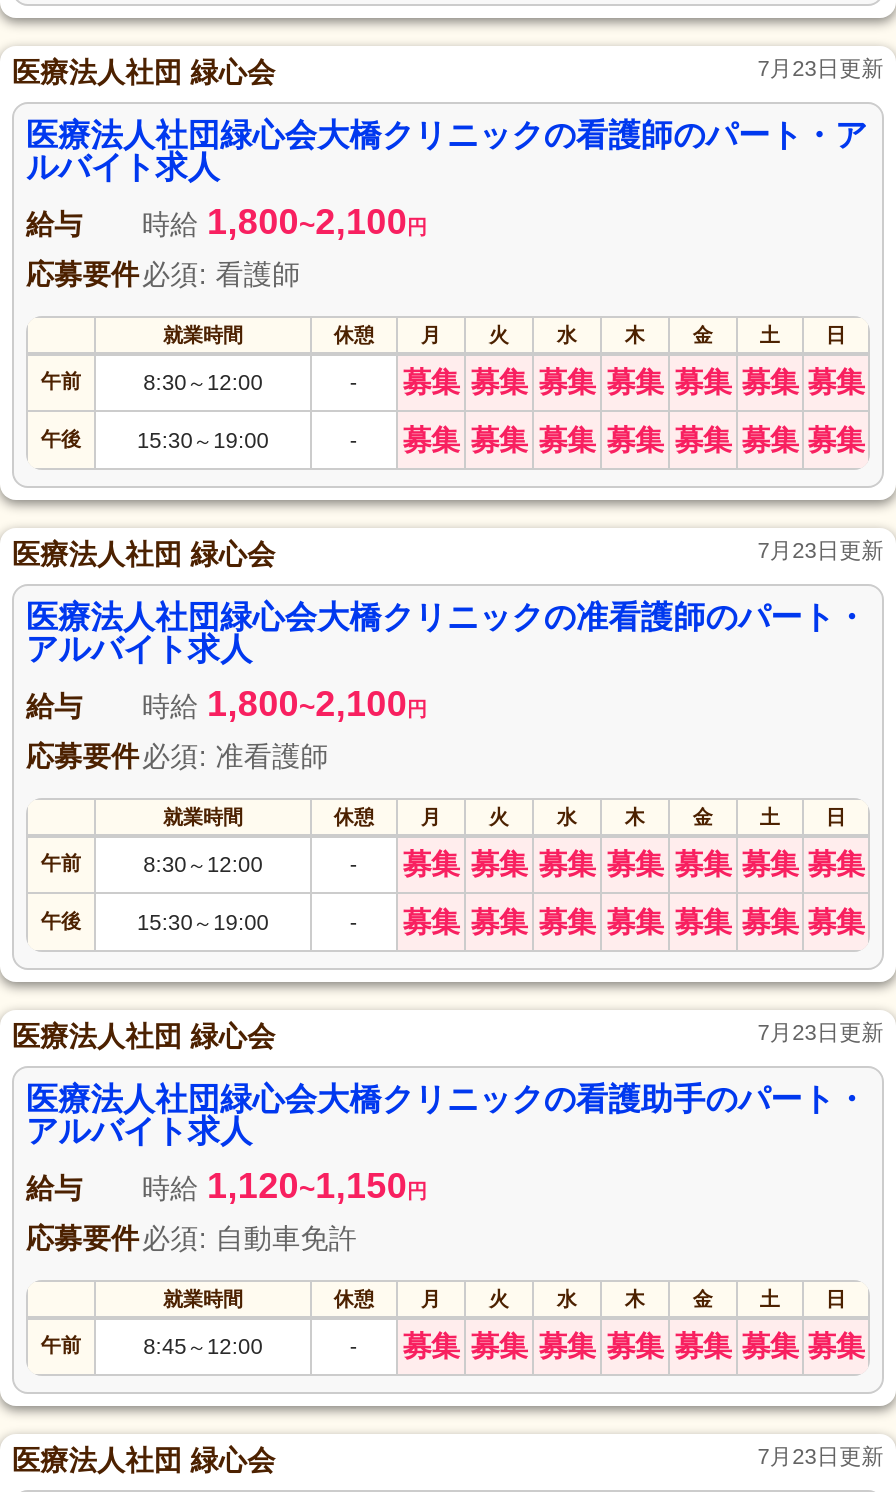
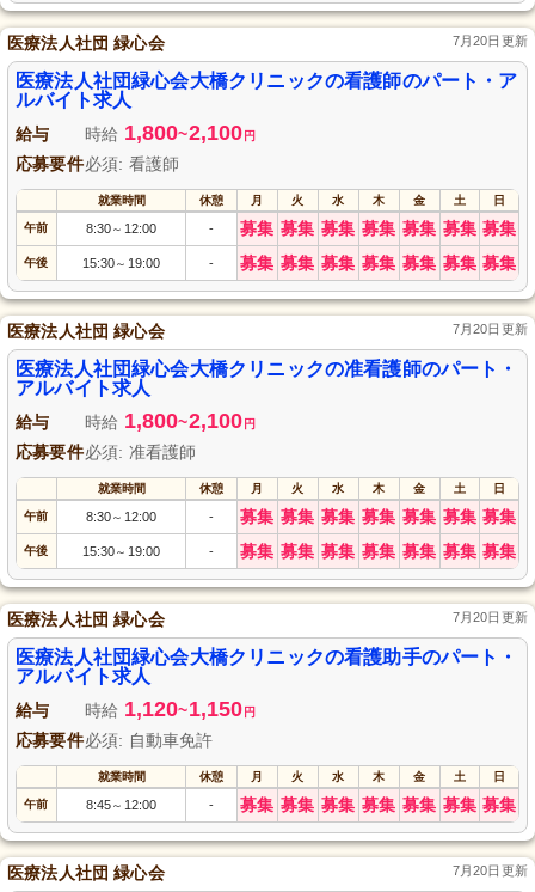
[757,57,884,81] 7月23日更新 -> [452,34,528,48] 7月20日更新
[757,539,884,563] 7月23日更新 -> [452,322,528,336] 7月20日更新
[757,1021,884,1045] 7月23日更新 -> [452,610,528,625] 7月20日更新
[757,1445,884,1469] 7月23日更新 -> [452,864,528,878] 7月20日更新

